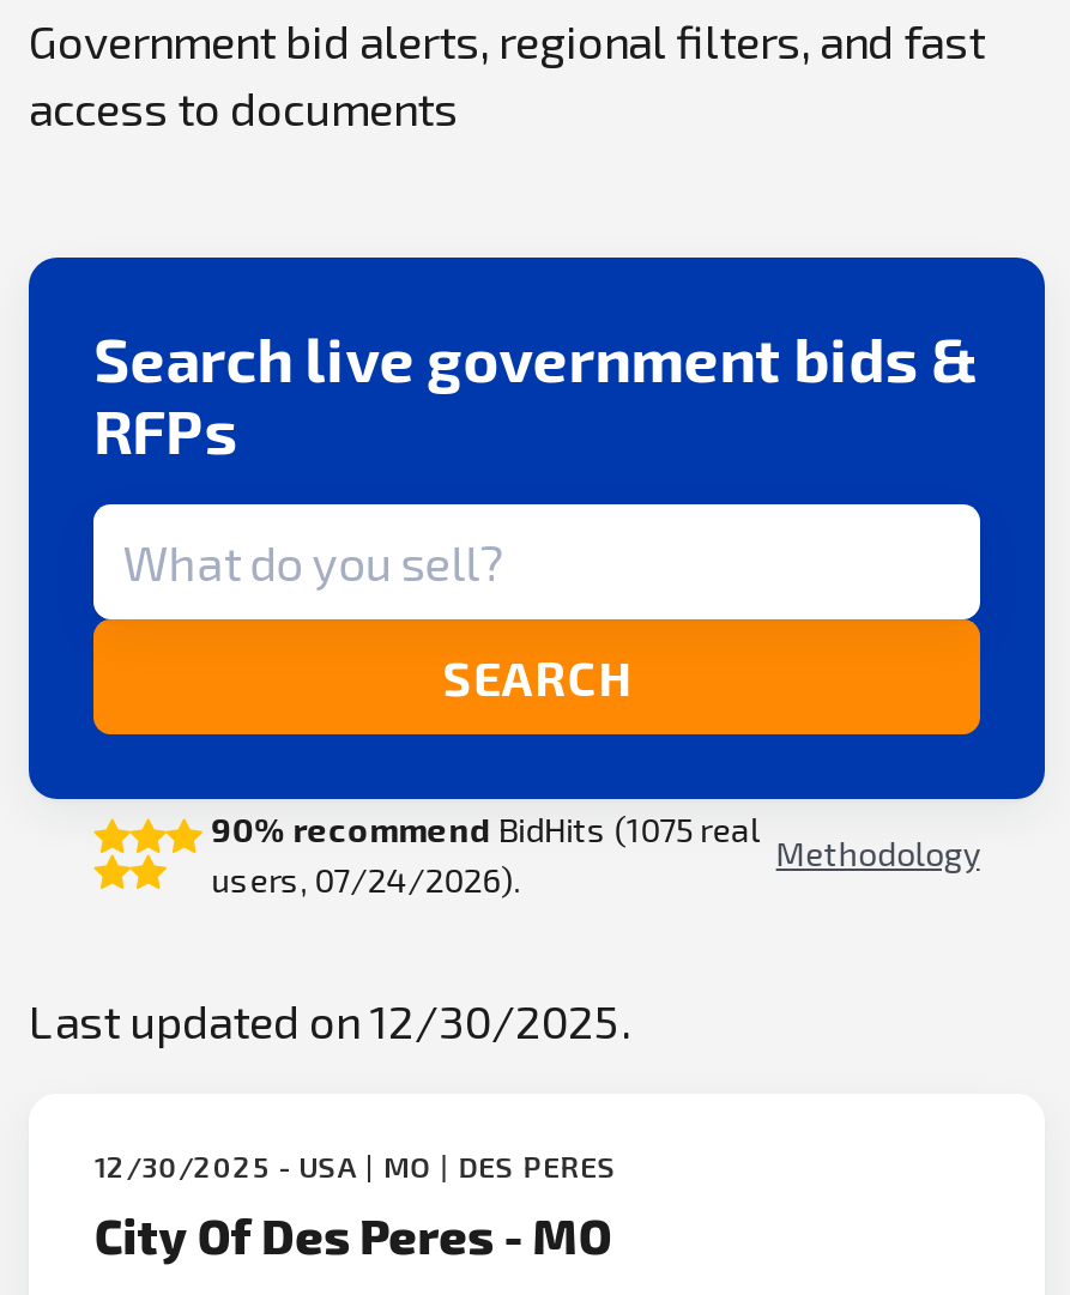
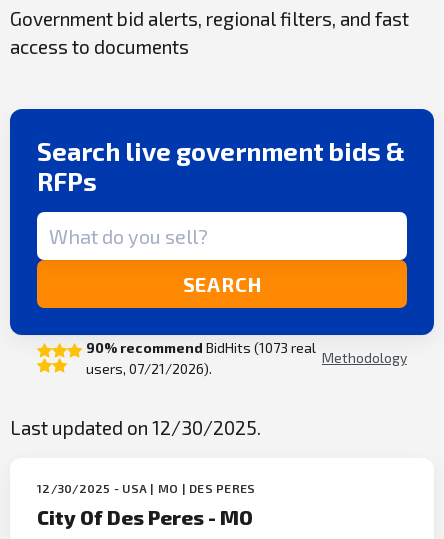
[211,809,760,849] 90% recommend BidHits (1075 real -> [86,339,316,356] 90% recommend BidHits (1073 real
[211,859,520,900] users, 07/24/2026). -> [86,360,212,377] users, 07/21/2026).

